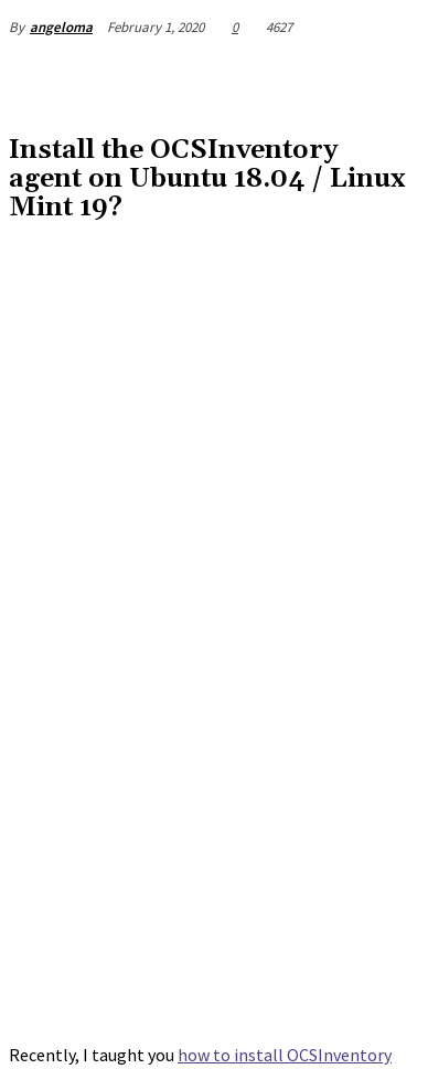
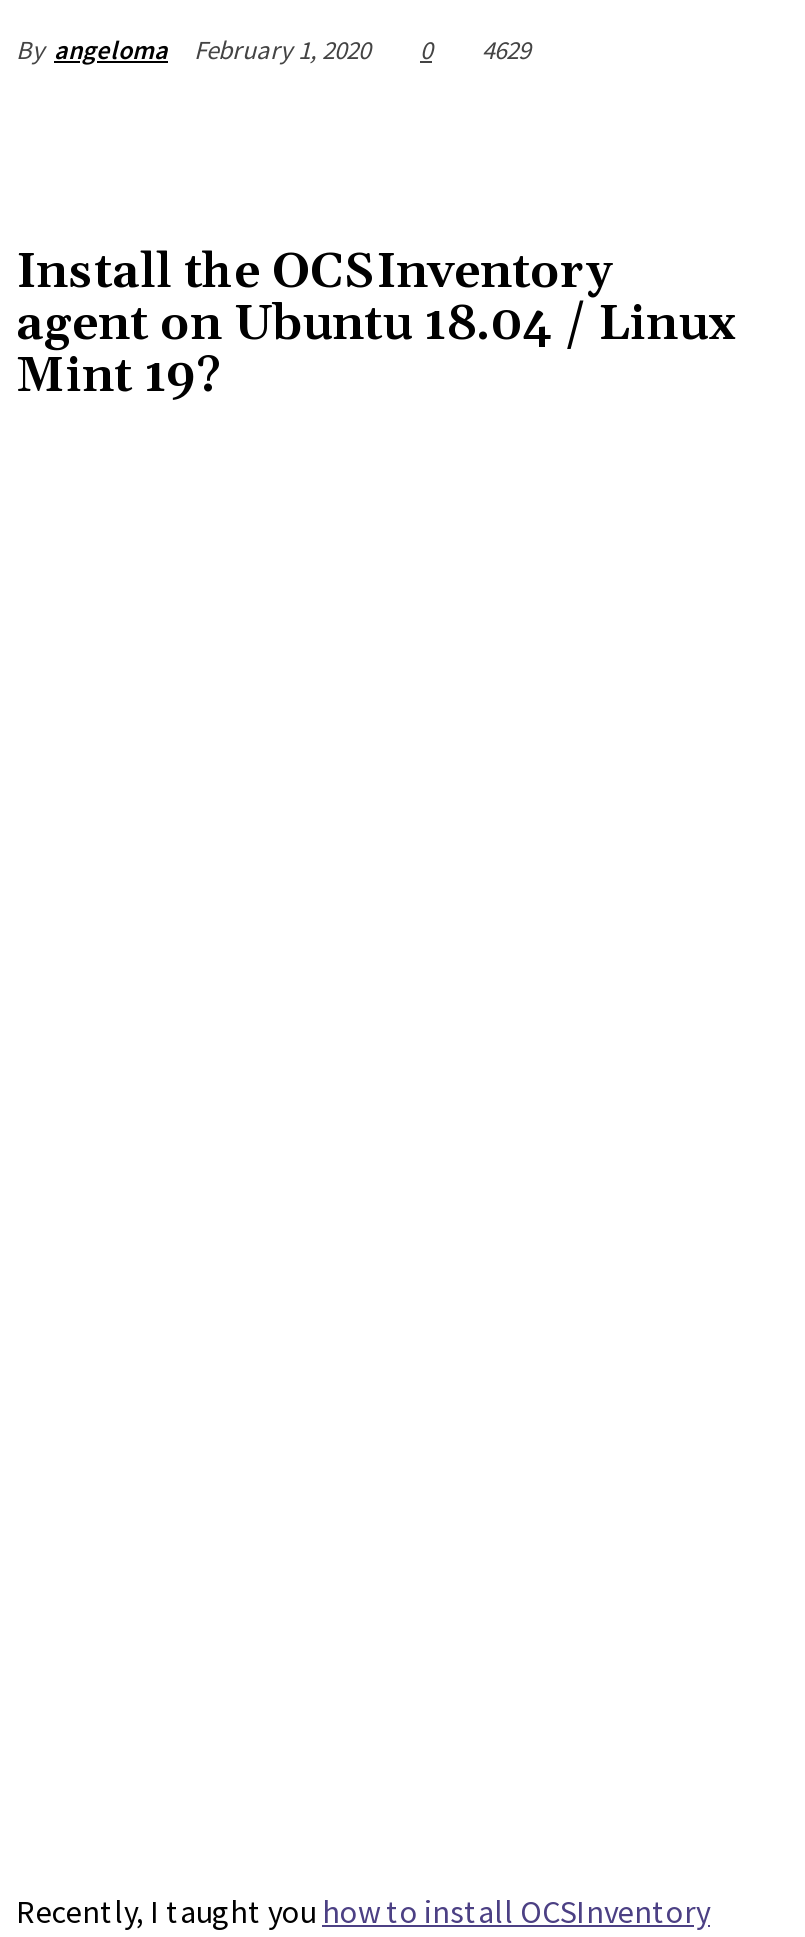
[9,18,292,36] By angeloma February 1, 2020 0 4627 -> [16,33,530,67] By angeloma February 1, 2020 0 4629

